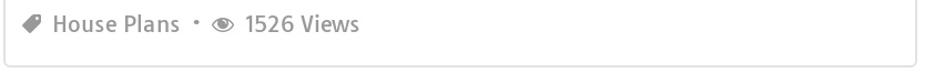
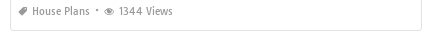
[245,9,360,38] 1526 Views -> [119,5,173,18] 1344 Views

